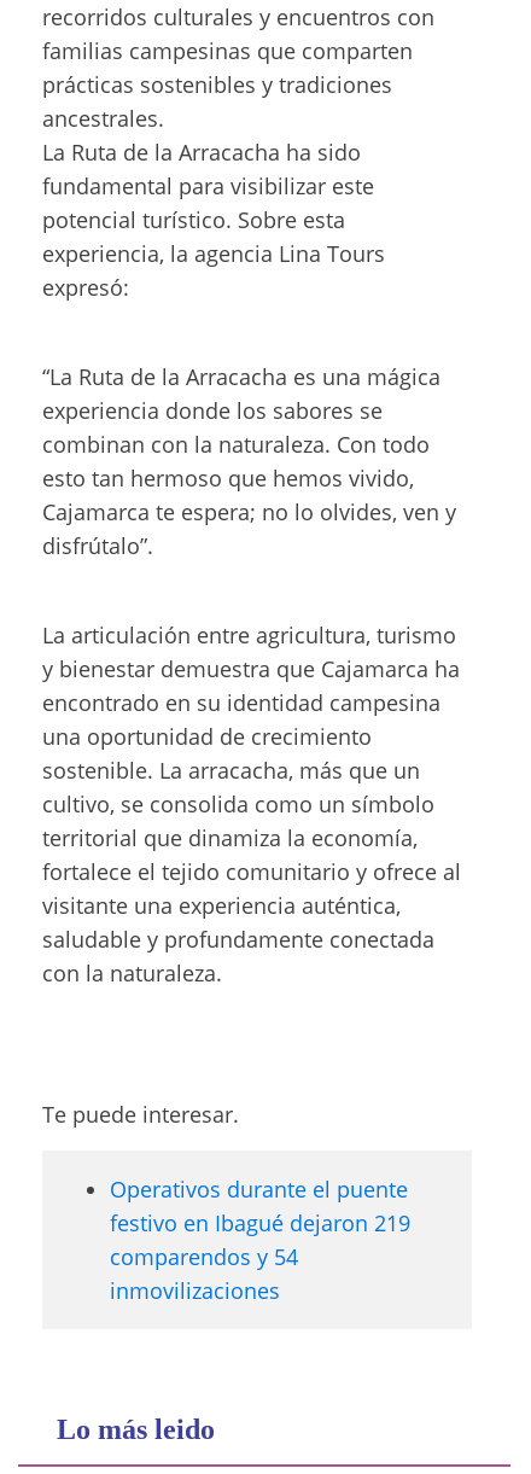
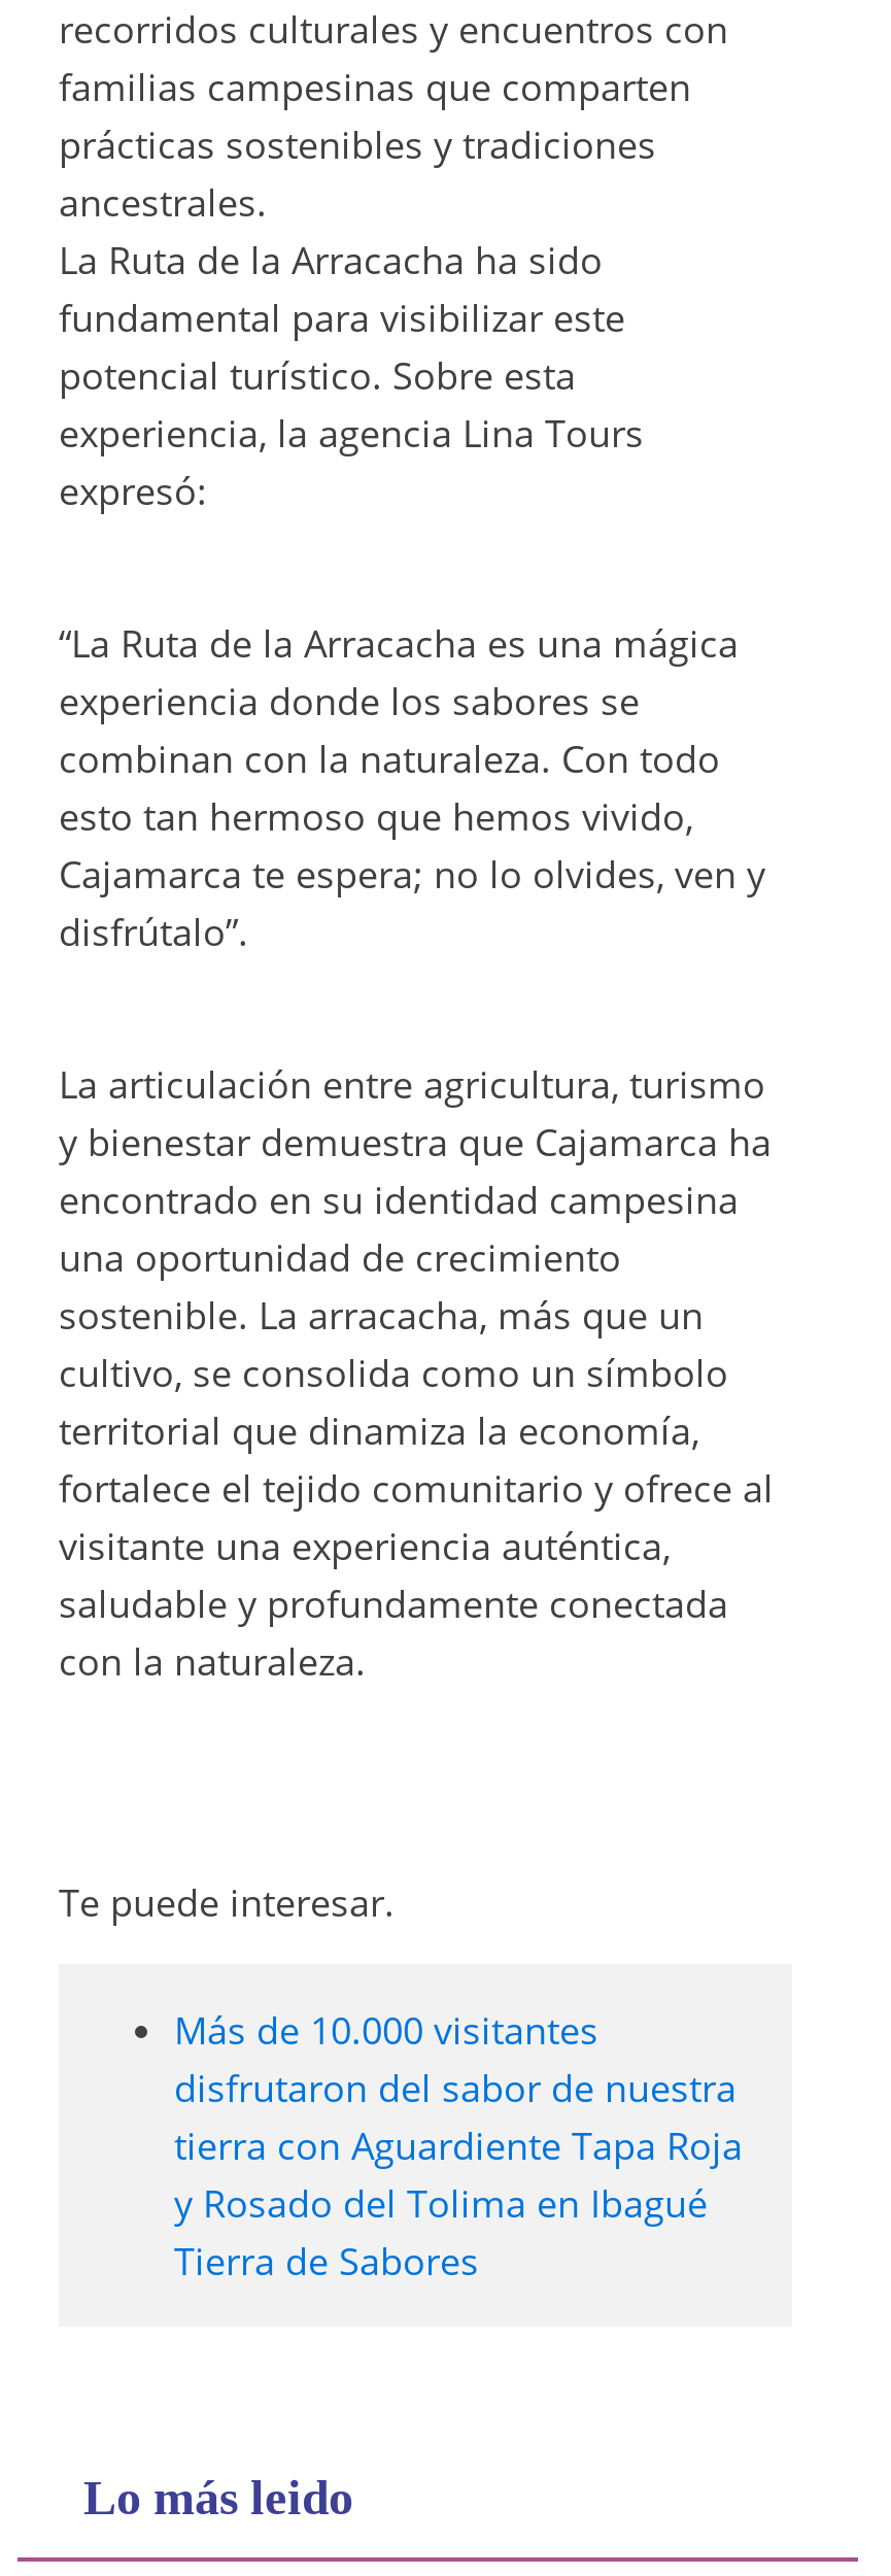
[110,1175,410,1305] Operativos durante el puente | festivo en Ibagué dejaron 219 | comparendos y 54 | inmovilizaciones -> [174,2005,743,2285] Más de 10.000 visitantes | disfrutaron del sabor de nuestra | tierra con Aguardiente Tapa Roja | y Rosado del Tolima en Ibagué | Tierra de Sabores

